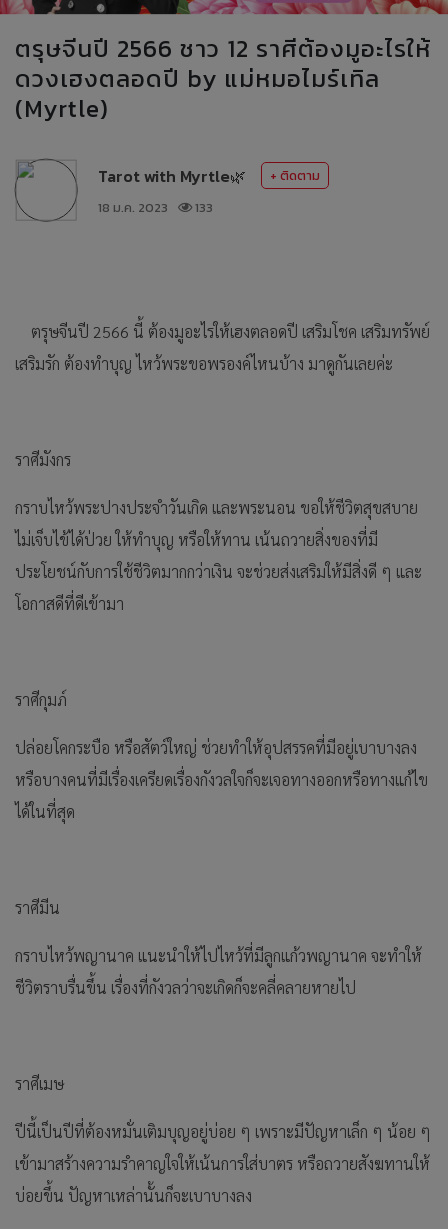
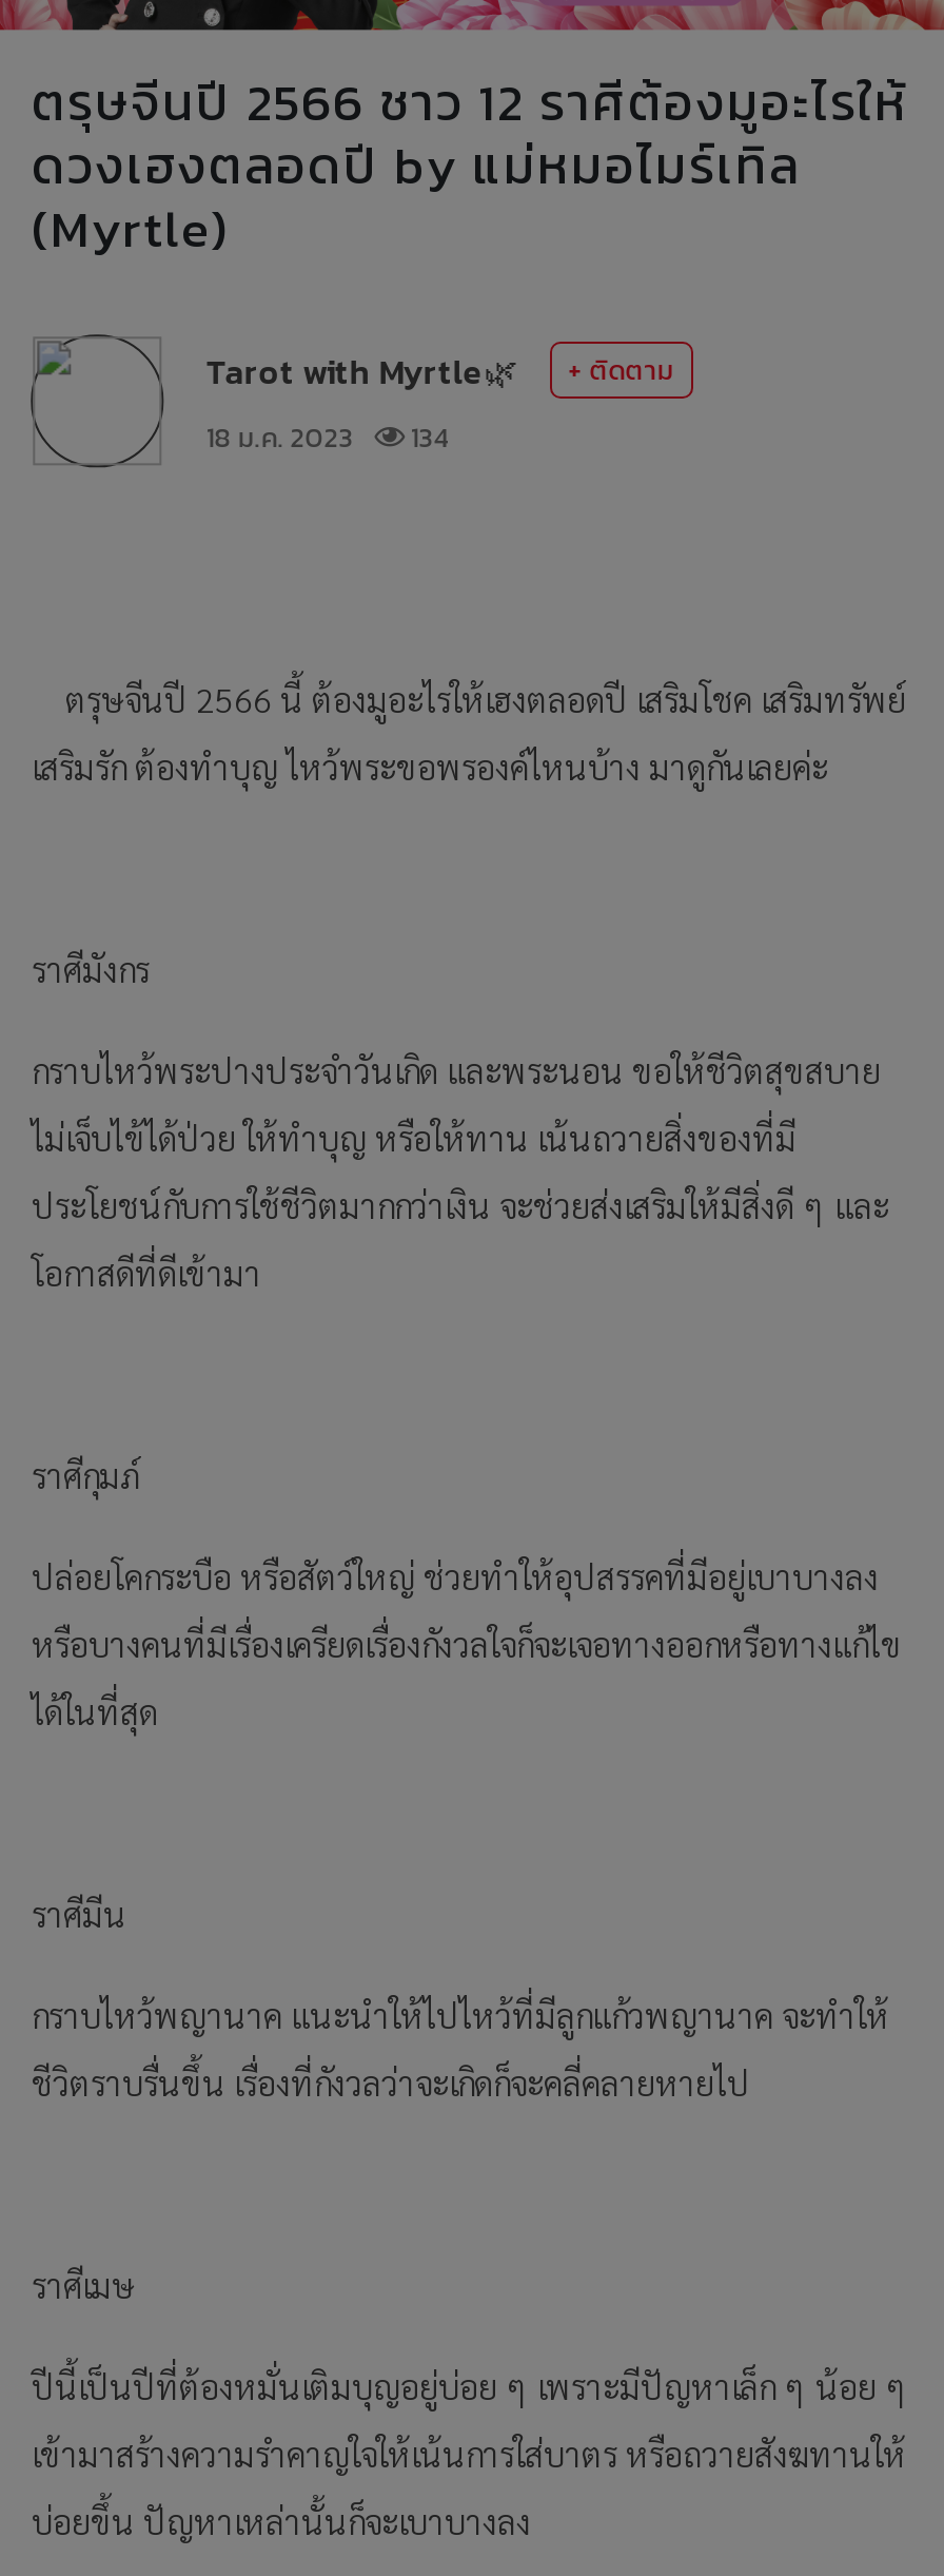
[98,198,213,217] 18 ม.ค. 2023 133 -> [206,418,448,458] 18 ม.ค. 2023 134

